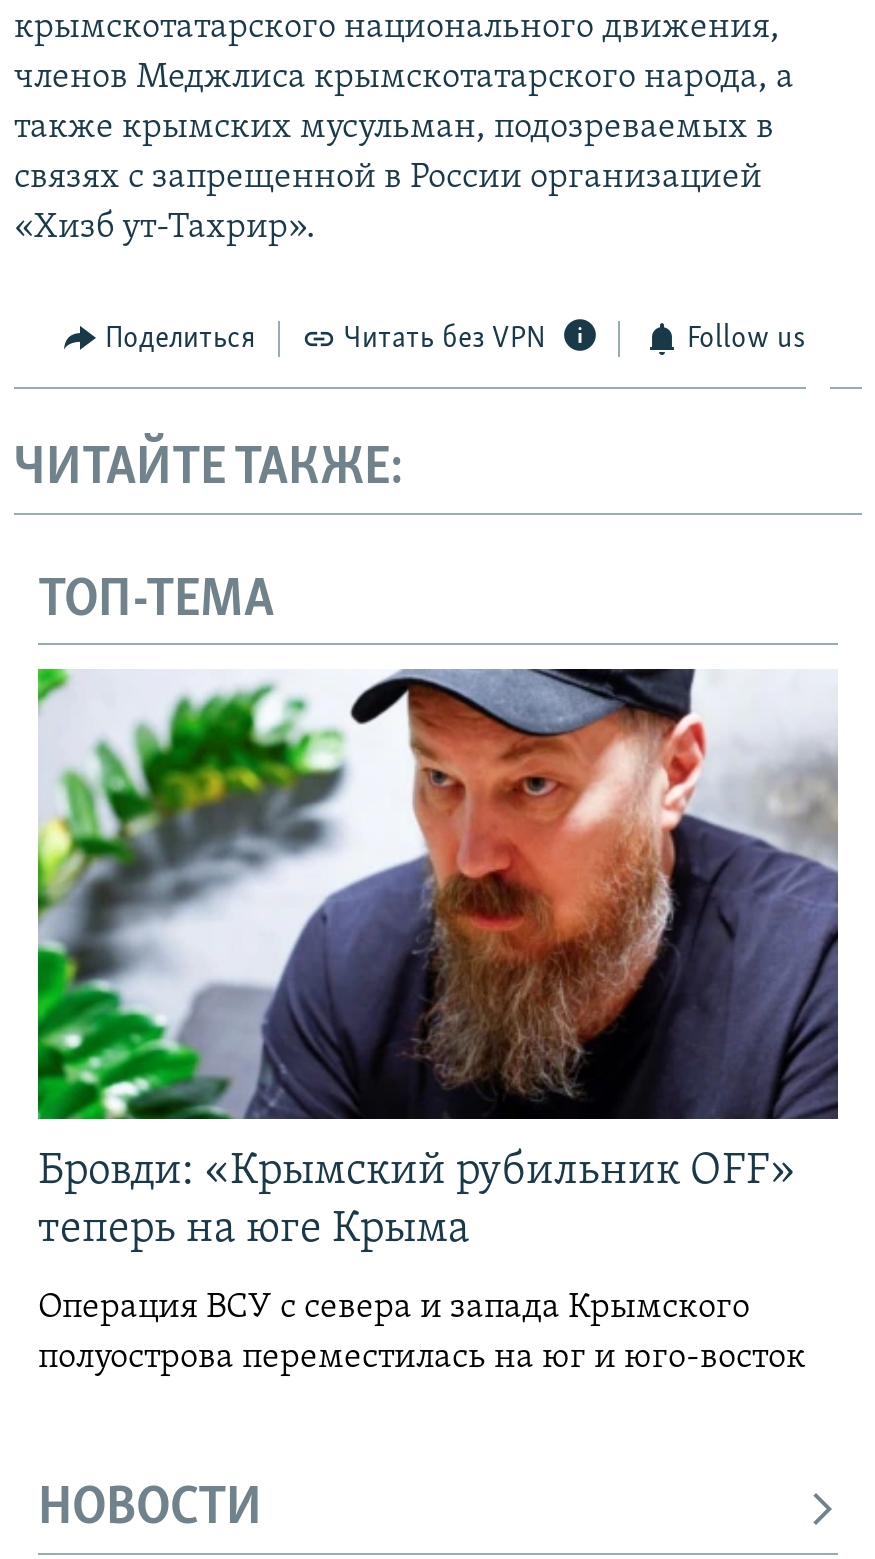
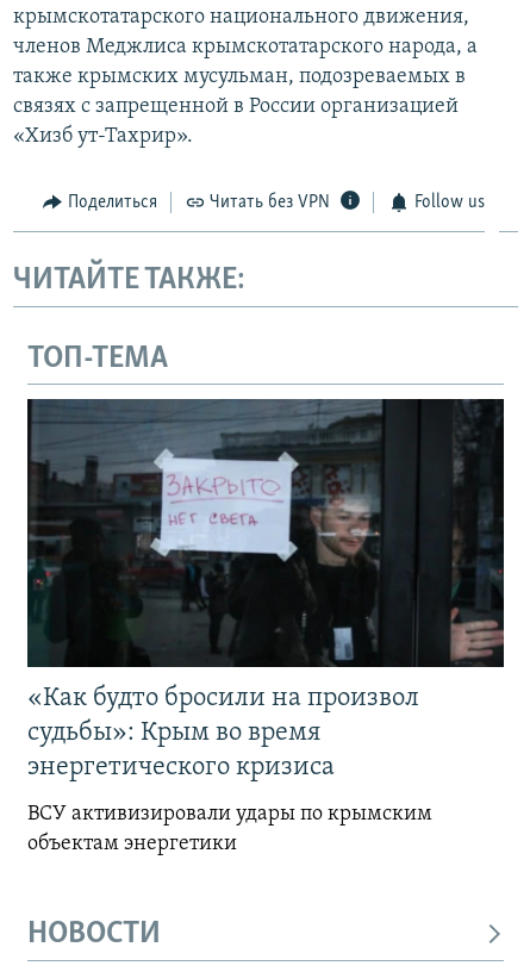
[36,667,840,1254] [image] | Бровди: «Крымский рубильник OFF» | теперь на юге Крыма -> [26,398,505,782] [image] | «Как будто бросили на произвол | судьбы»: Крым во время | энергетического кризиса
[38,1290,806,1378] Операция ВСУ с севера и запада Крымского | полуострова переместилась на юг и юго-восток -> [27,803,432,856] ВСУ активизировали удары по крымским | объектам энергетики

